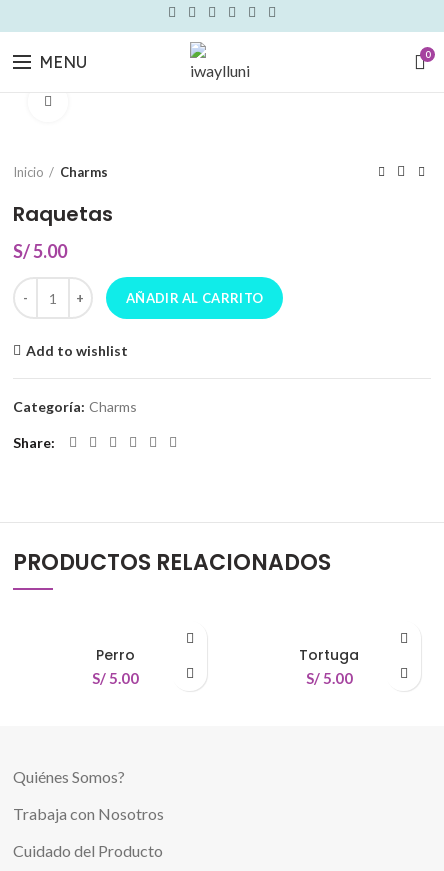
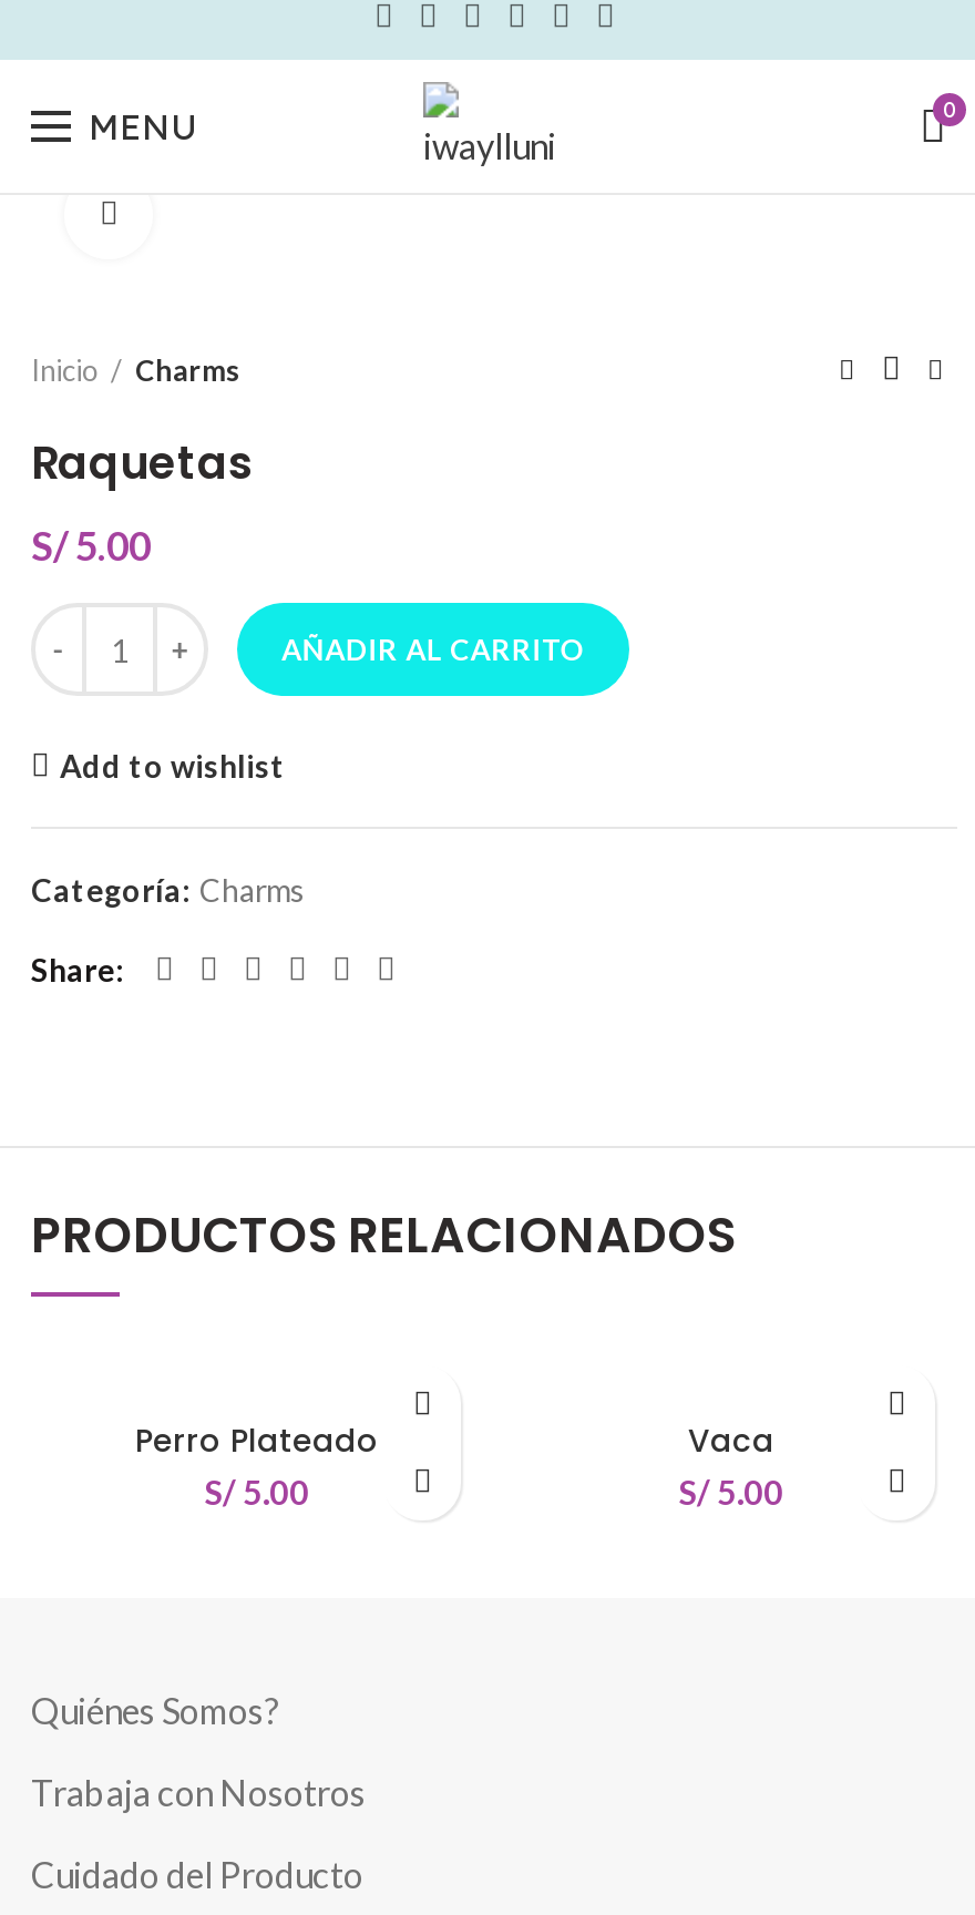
[95,645,134,665] Perro -> [135,1419,379,1463] Perro Plateado
[299,645,359,665] Tortuga -> [688,1419,774,1463] Vaca

